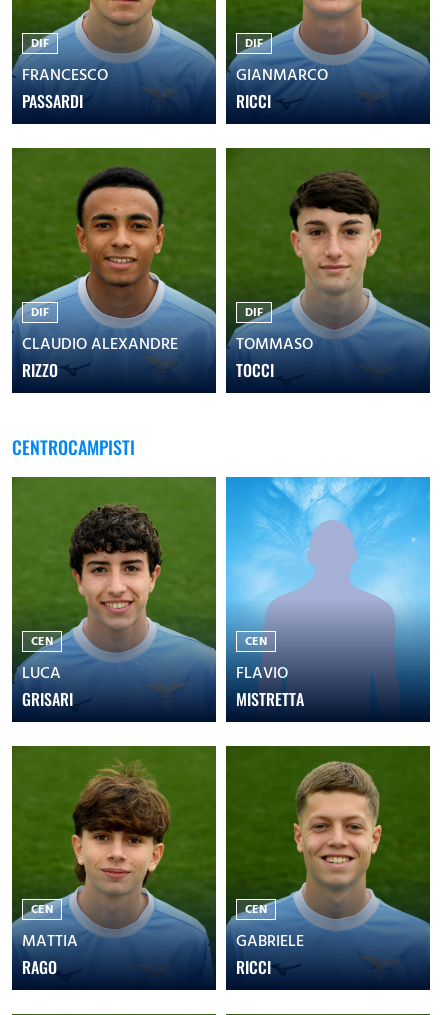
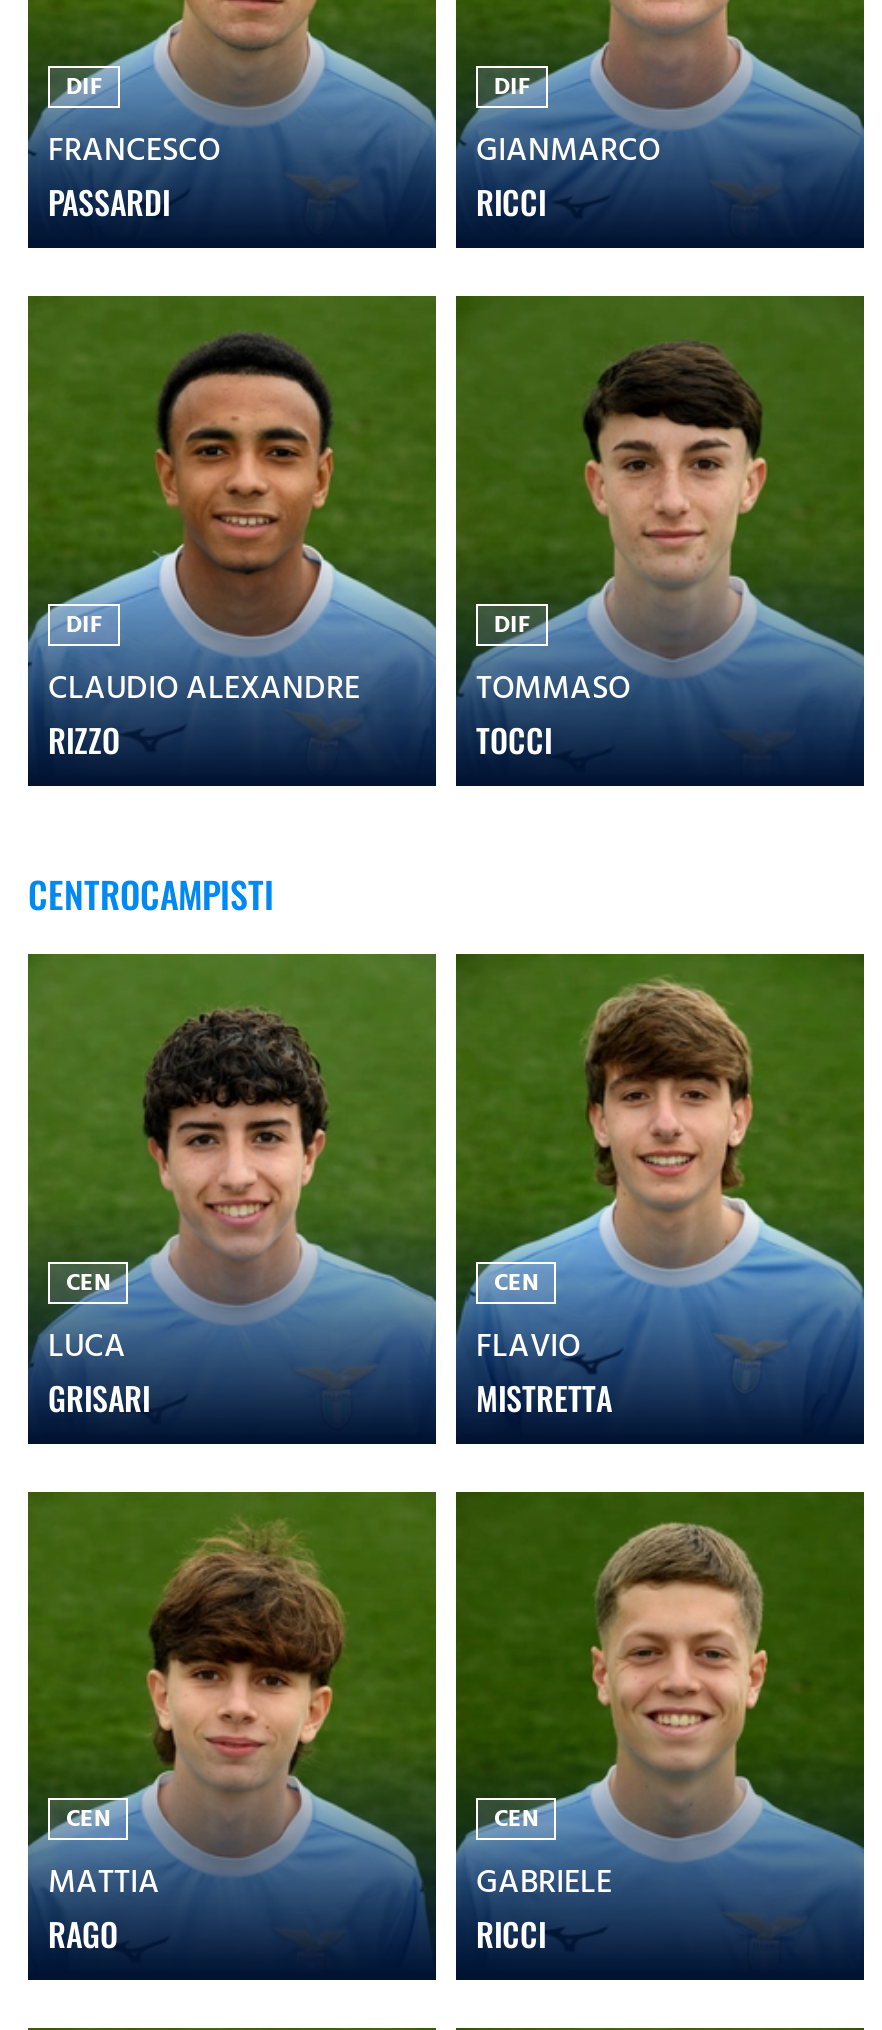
[225,476,431,684] [image] -> [454,952,866,1368] [image]

